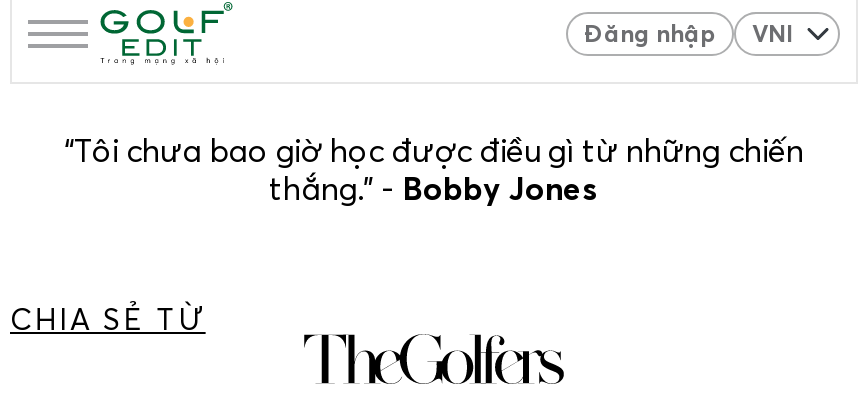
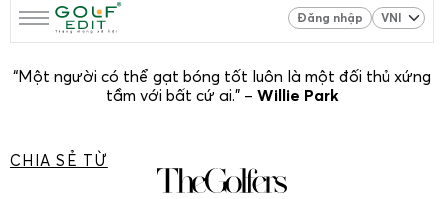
[64,130,804,208] “Tôi chưa bao giờ học được điều gì từ những chiến | thắng.” - Bobby Jones -> [13,66,431,105] “Một người có thể gạt bóng tốt luôn là một đối thủ xứng | tầm với bất cứ ai.” – Willie Park

